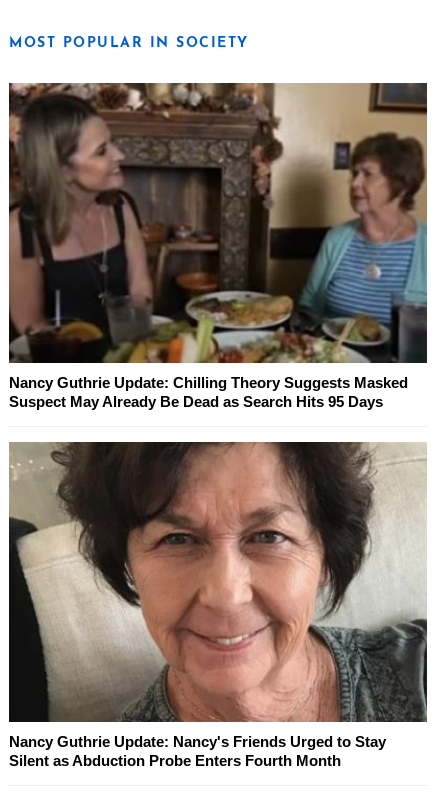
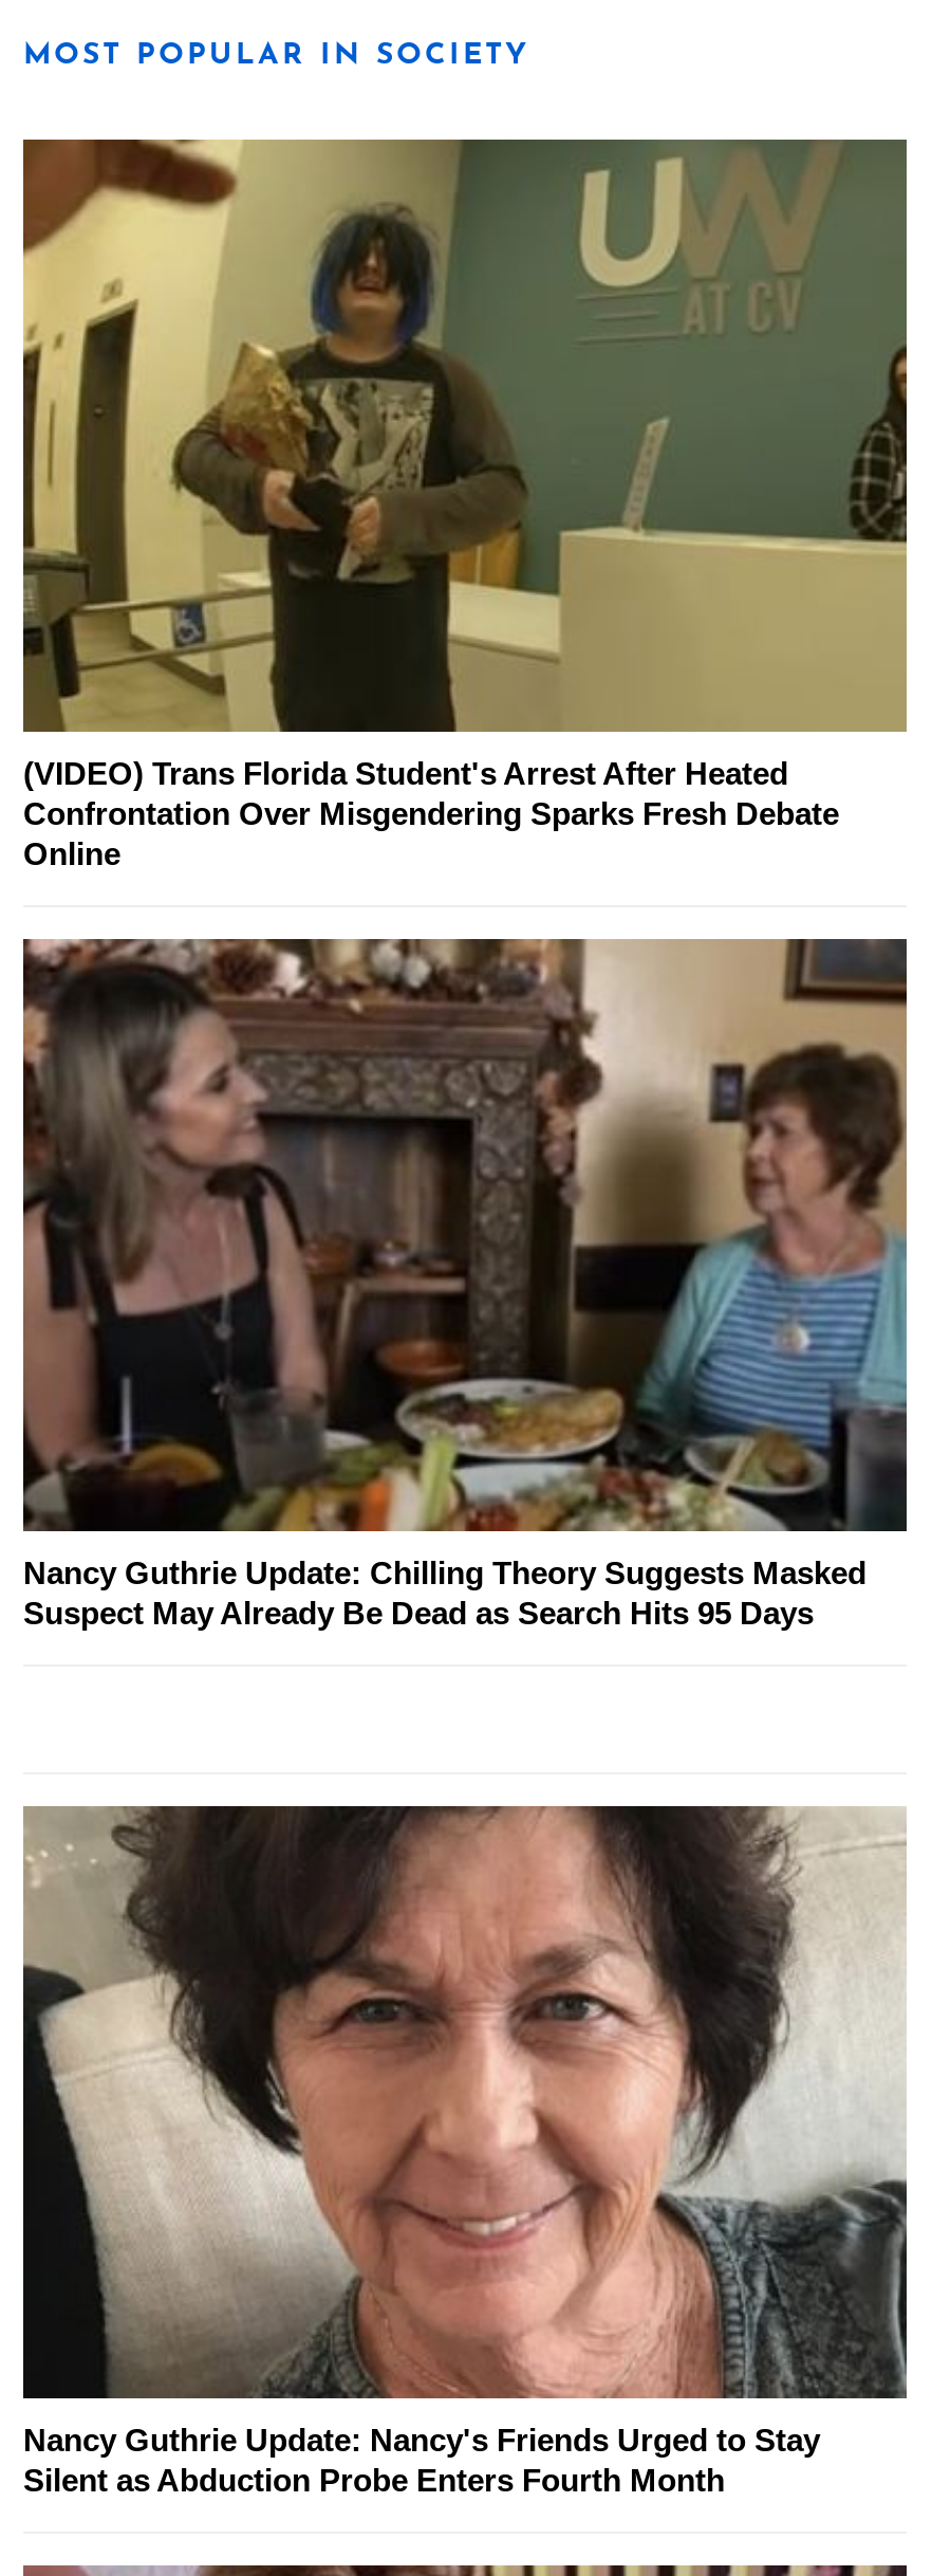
none -> [21,137,909,871] [image] | (VIDEO) Trans Florida Student's Arrest After Heated | Confrontation Over Misgendering Sparks Fresh Debate | Online

